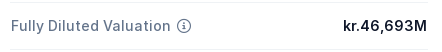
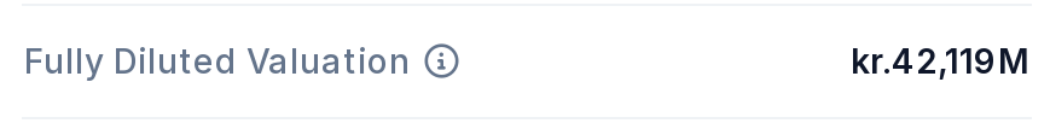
[343,17,427,34] kr.46,693M -> [851,40,1029,81] kr.42,119M

